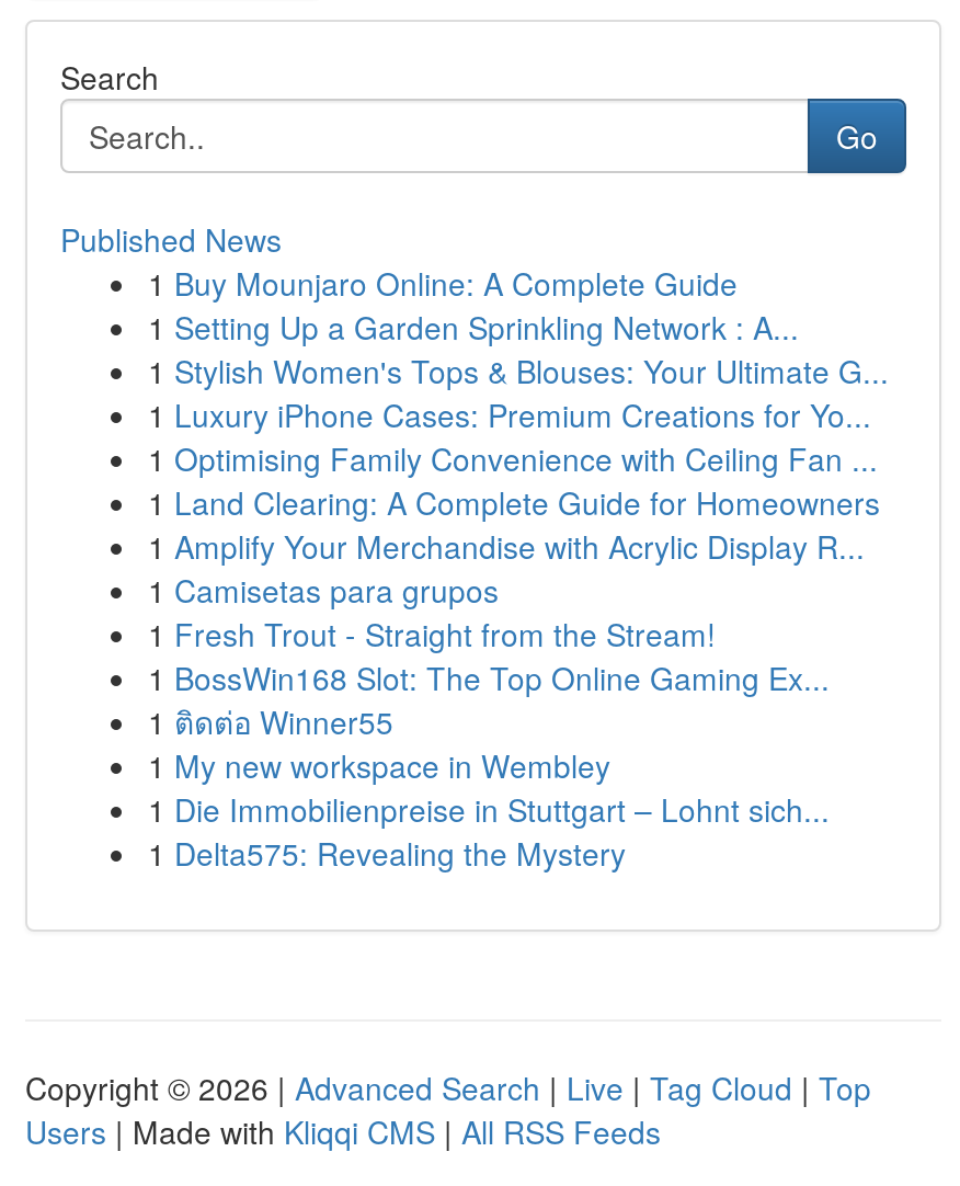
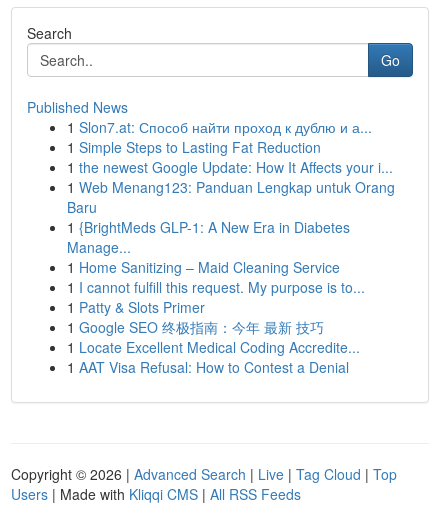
[148,261,889,875] 1 Buy Mounjaro Online: A Complete Guide | 1 Setting Up a Garden Sprinkling Network : A... | 1 Stylish Women's Tops & Blouses: Your Ultimate G... | 1 Luxury iPhone Cases: Premium Creations for Yo... | 1 Optimising Family Convenience with Ceiling Fan ... | 1 Land Clearing: A Complete Guide for Homeowners | 1 Amplify Your Merchandise with Acrylic Display R... | 1 Camisetas para grupos | 1 Fresh Trout - Straight from the Stream! | 1 BossWin168 Slot: The Top Online Gaming Ex... | 1 ติดต่อ Winner55 | 1 My new workspace in Wembley | 1 Die Immobilienpreise in Stuttgart – Lohnt sich... | 1 Delta575: Revealing the Mystery -> [67,117,395,377] 1 Slon7.at: Способ найти проход к дублю и а... | 1 Simple Steps to Lasting Fat Reduction | 1 the newest Google Update: How It Affects your i... | 1 Web Menang123: Panduan Lengkap untuk Orang | Baru | 1 {BrightMeds GLP-1: A New Era in Diabetes | Manage... | 1 Home Sanitizing – Maid Cleaning Service | 1 I cannot fulfill this request. My purpose is to... | 1 Patty & Slots Primer | 1 Google SEO 终极指南：今年 最新 技巧 | 1 Locate Excellent Medical Coding Accredite... | 1 AAT Visa Refusal: How to Contest a Denial

